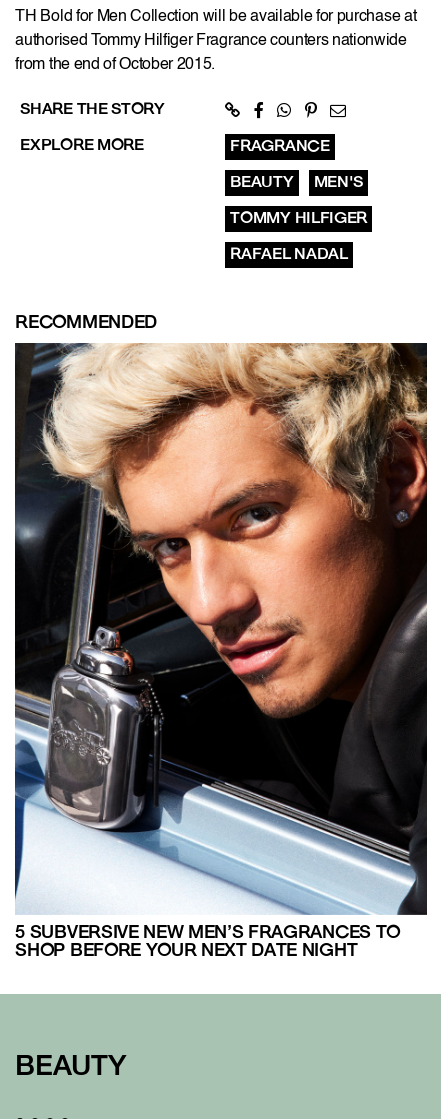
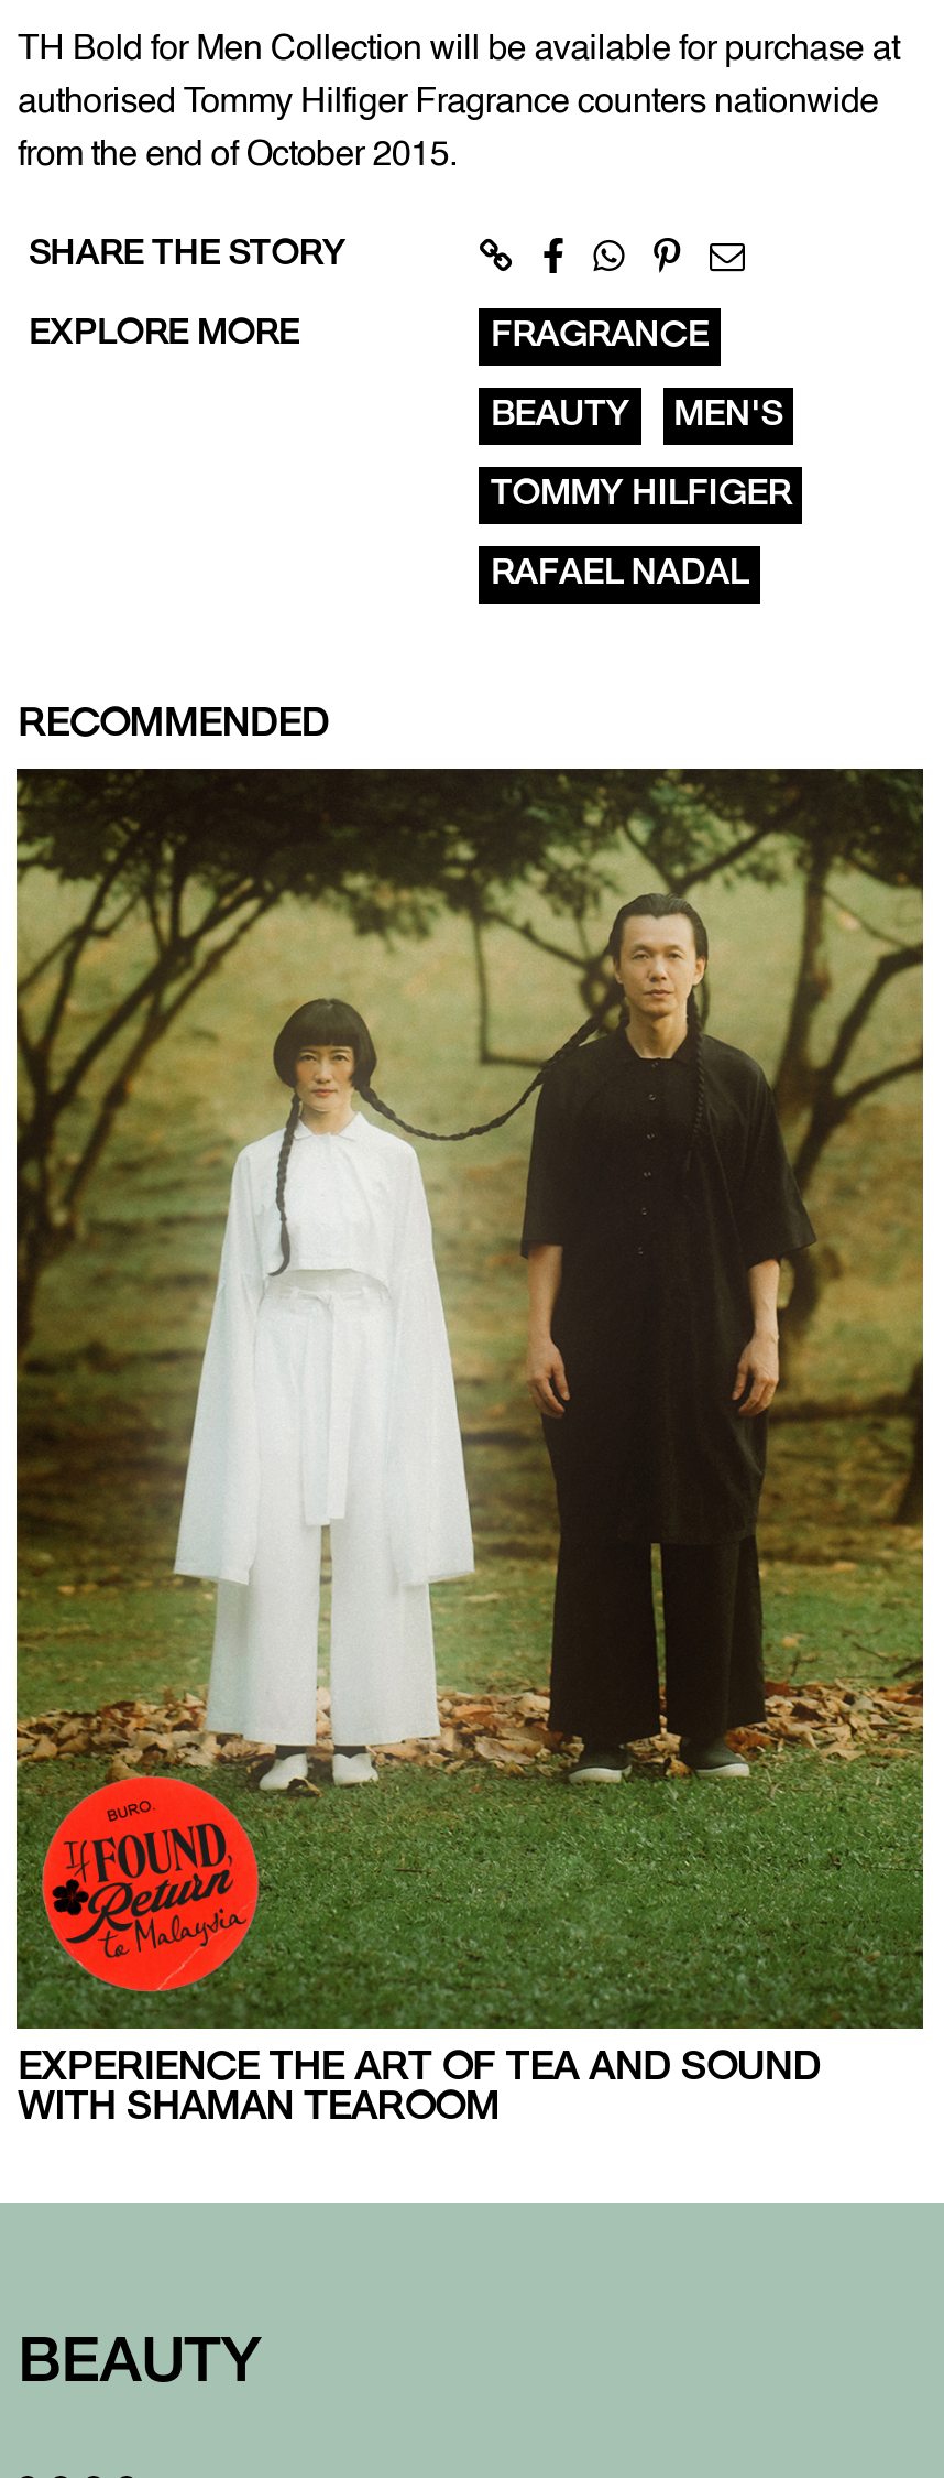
[14,342,428,961] [image] | 5 SUBVERSIVE NEW MEN’S FRAGRANCES TO | SHOP BEFORE YOUR NEXT DATE NIGHT -> [14,767,925,2131] [image] | EXPERIENCE THE ART OF TEA AND SOUND | WITH SHAMAN TEAROOM

